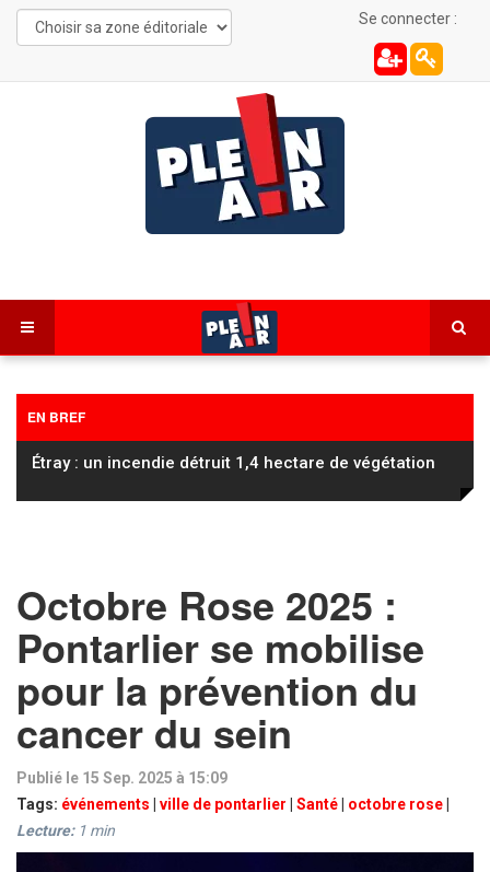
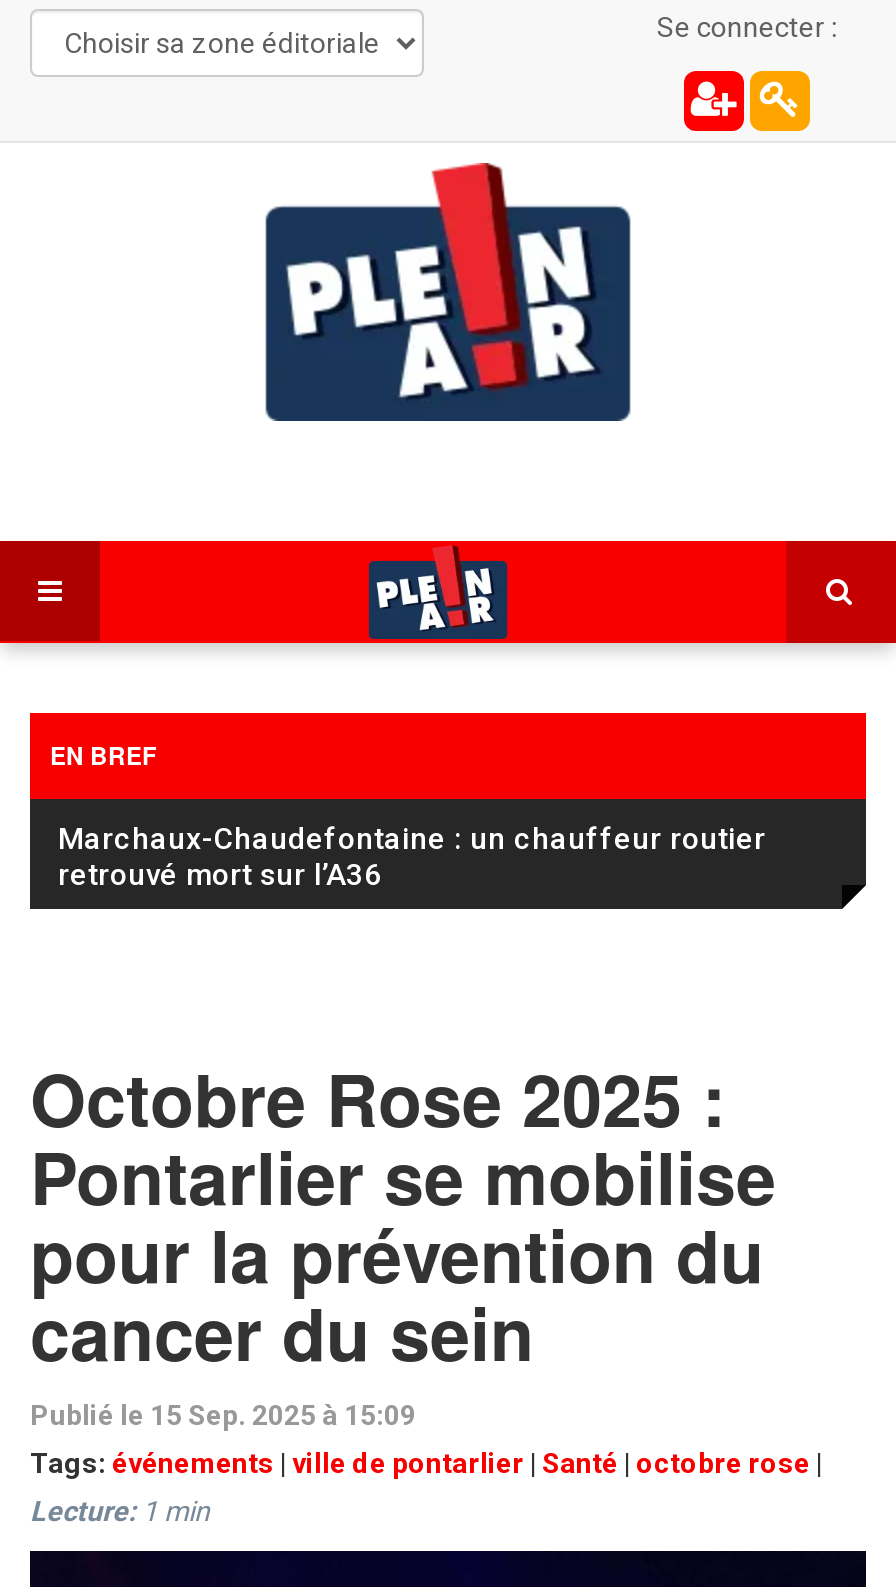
[32,453,435,473] Étray : un incendie détruit 1,4 hectare de végétation -> [58,821,766,893] Marchaux-Chaudefontaine : un chauffeur routier | retrouvé mort sur l’A36

